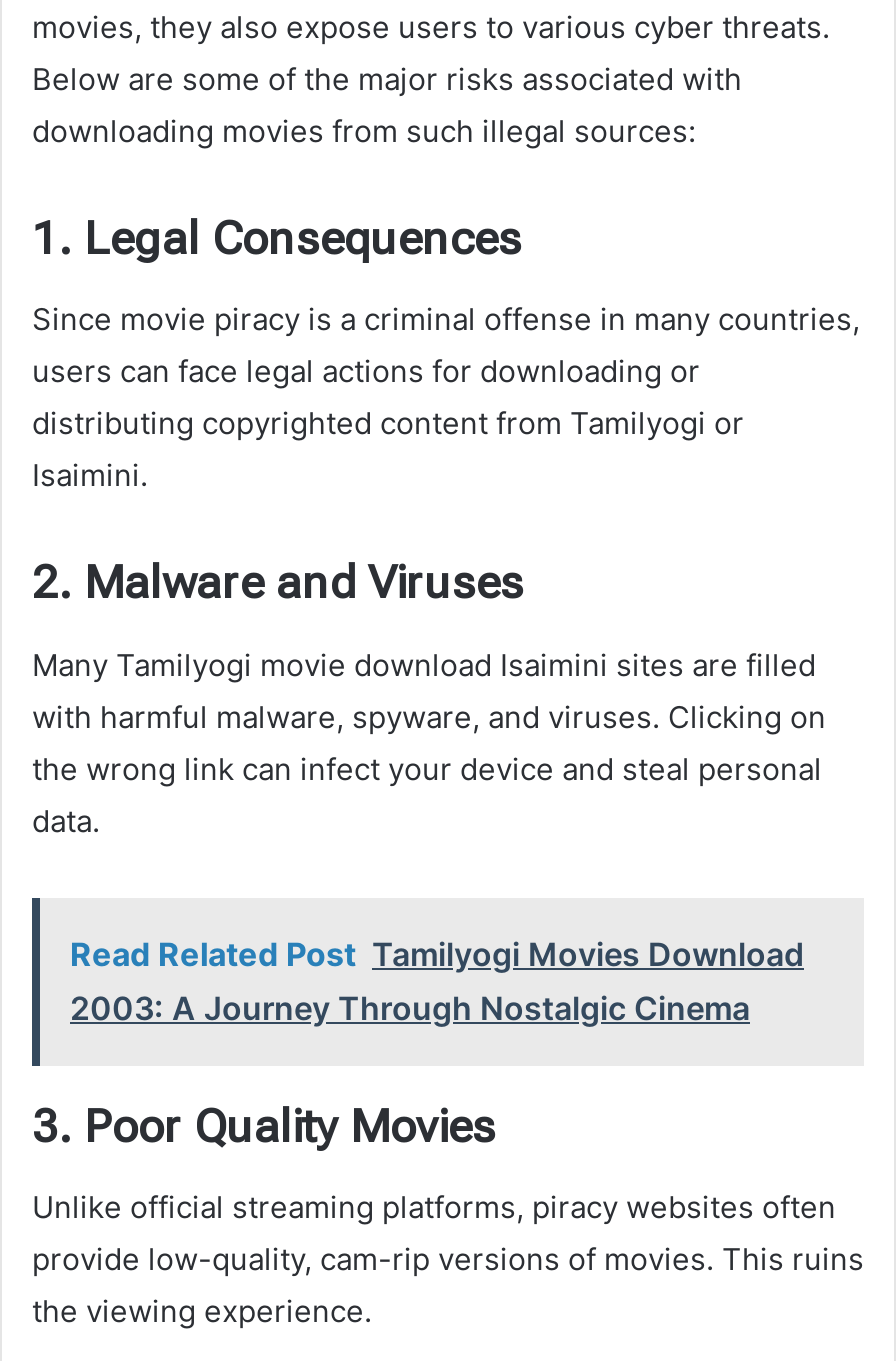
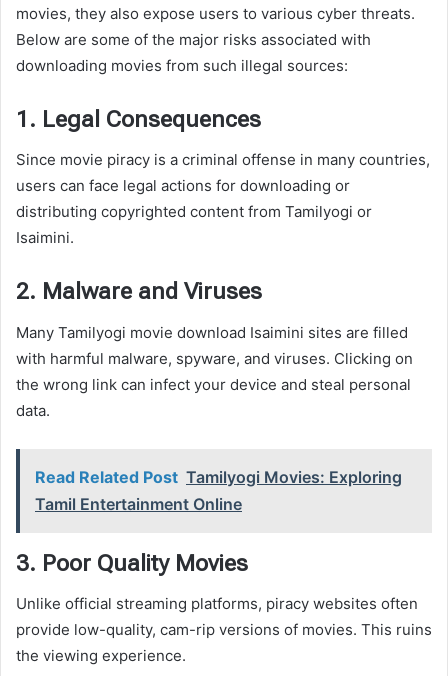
[70,933,804,1027] Read Related Post Tamilyogi Movies Download | 2003: A Journey Through Nostalgic Cinema -> [35,466,402,513] Read Related Post Tamilyogi Movies: Exploring | Tamil Entertainment Online

